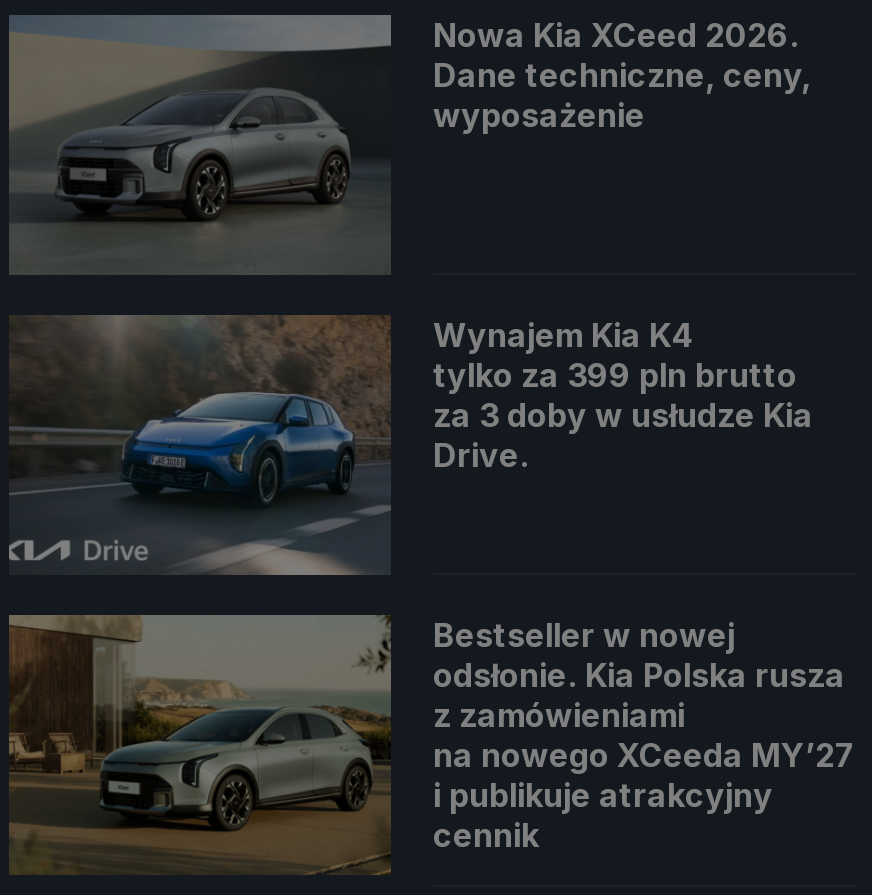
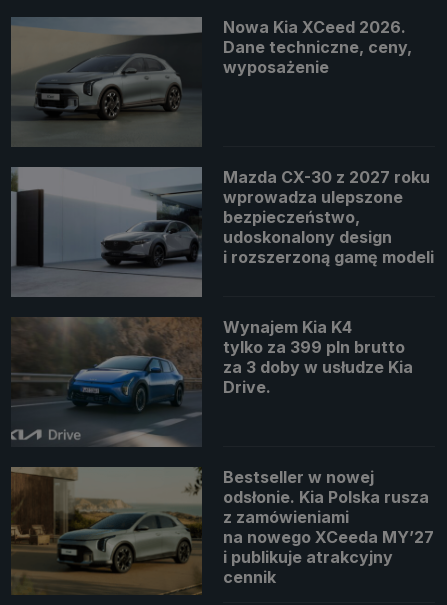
none -> [11,166,434,297] [image] | Mazda CX-30 z 2027 roku | wprowadza ulepszone | bezpieczeństwo, | udoskonalony design | i rozszerzoną gamę modeli

